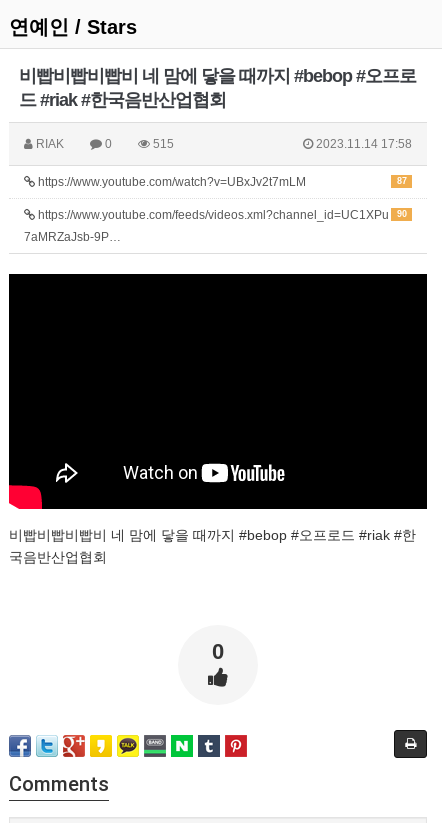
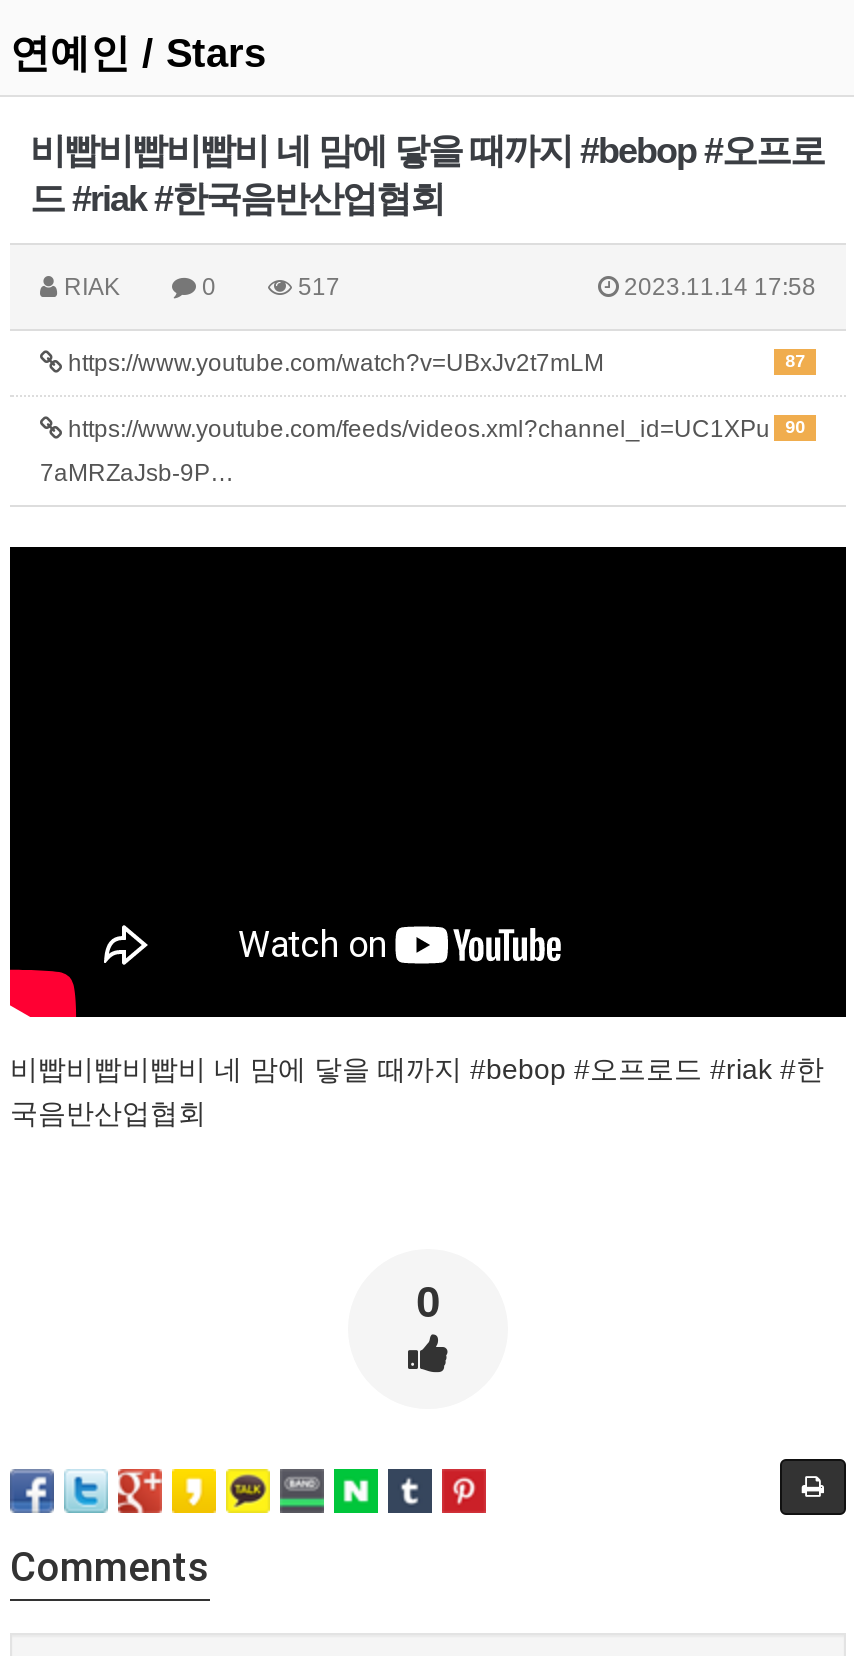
[150,137,174,151] 515 -> [292,273,340,301] 517

